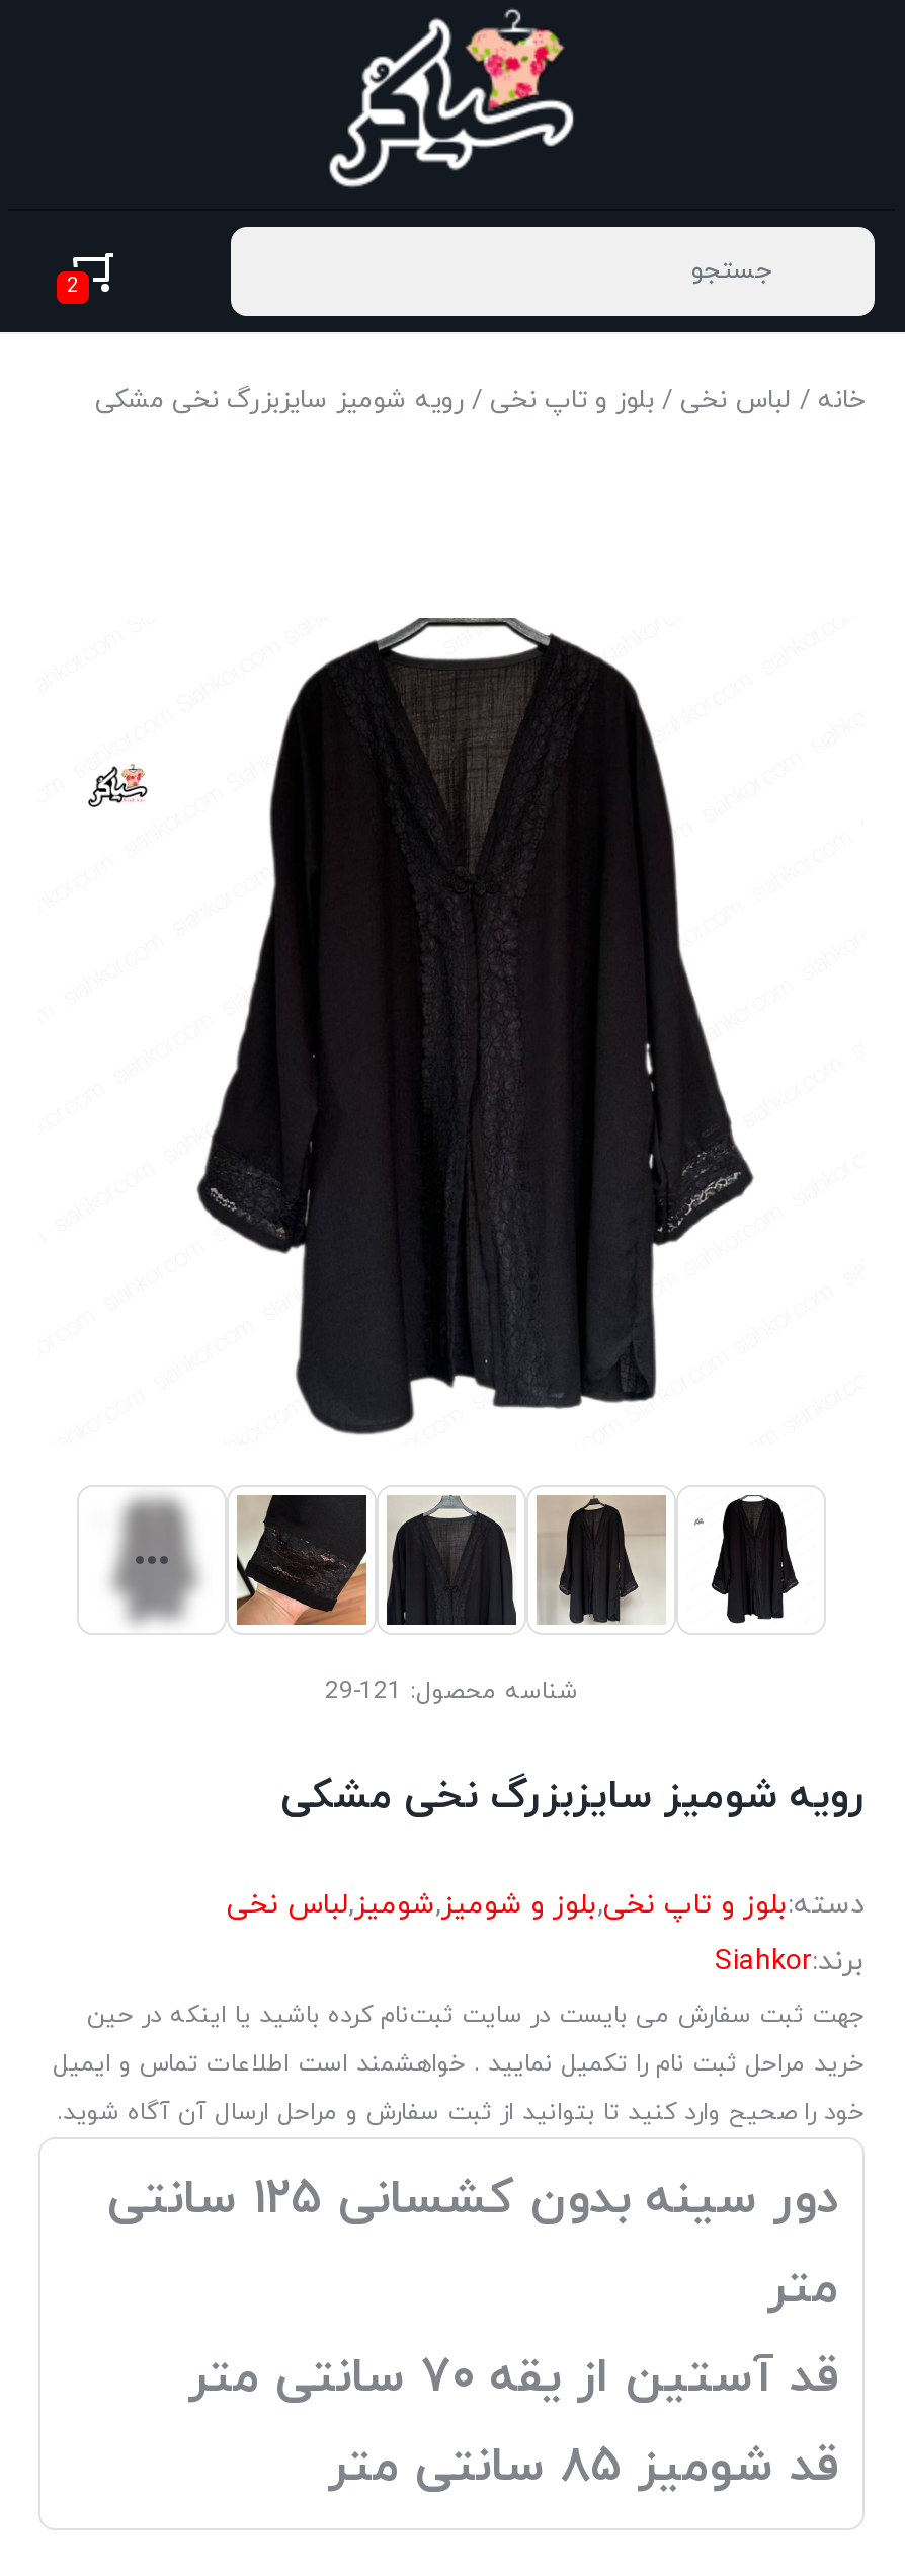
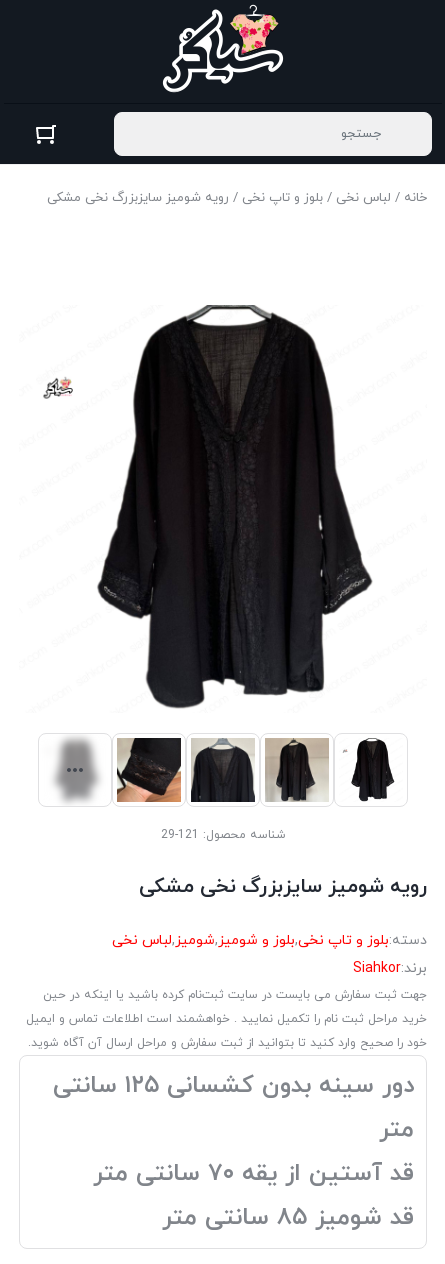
[67,271,79,302] 2 -> none

